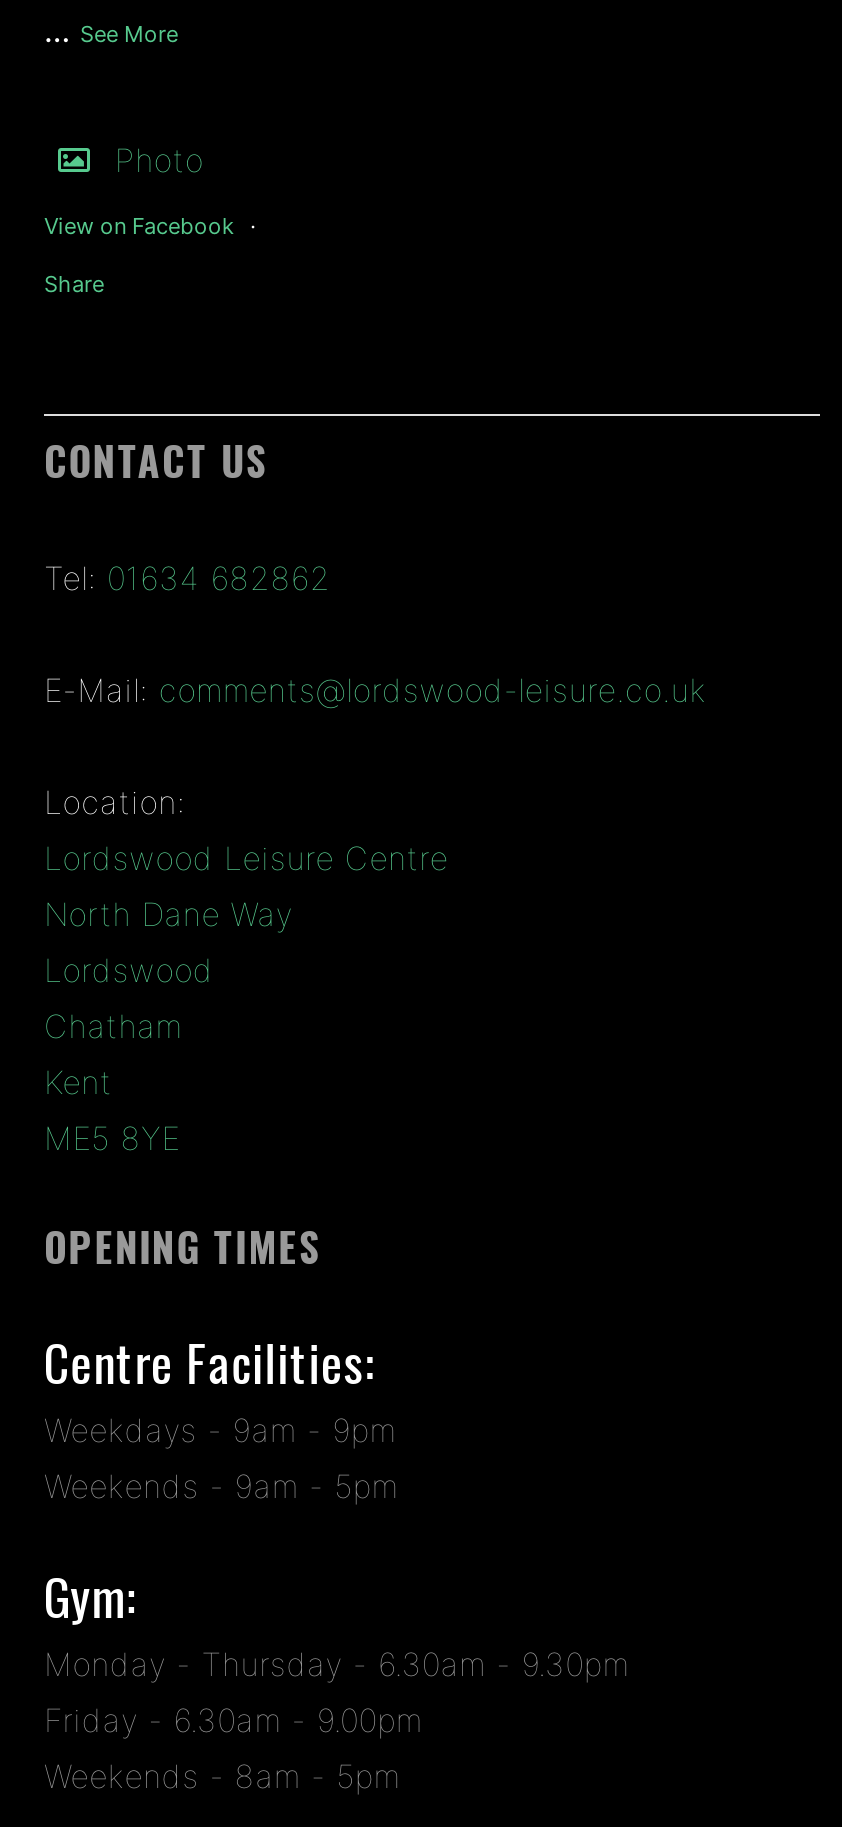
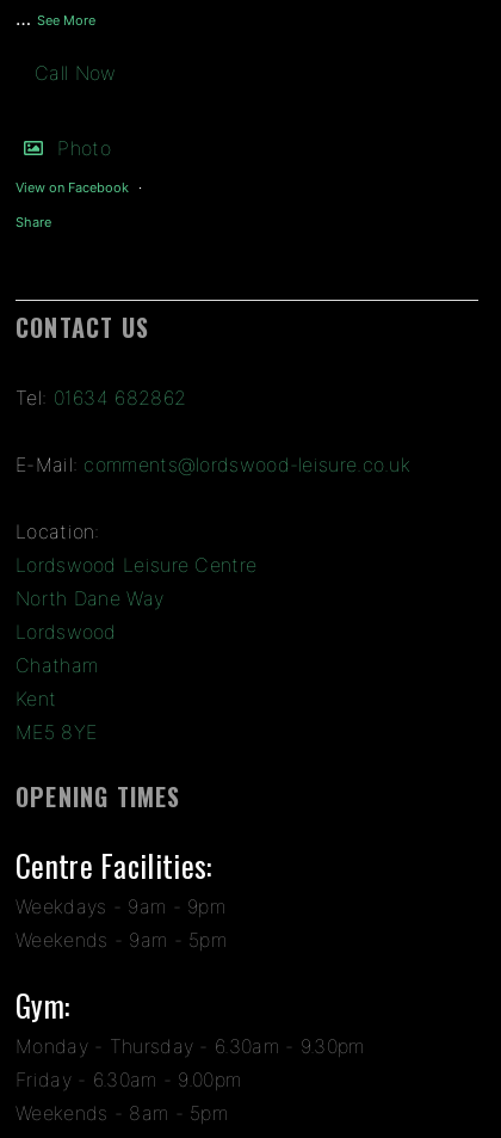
none -> [35,61,116,85] Call Now

